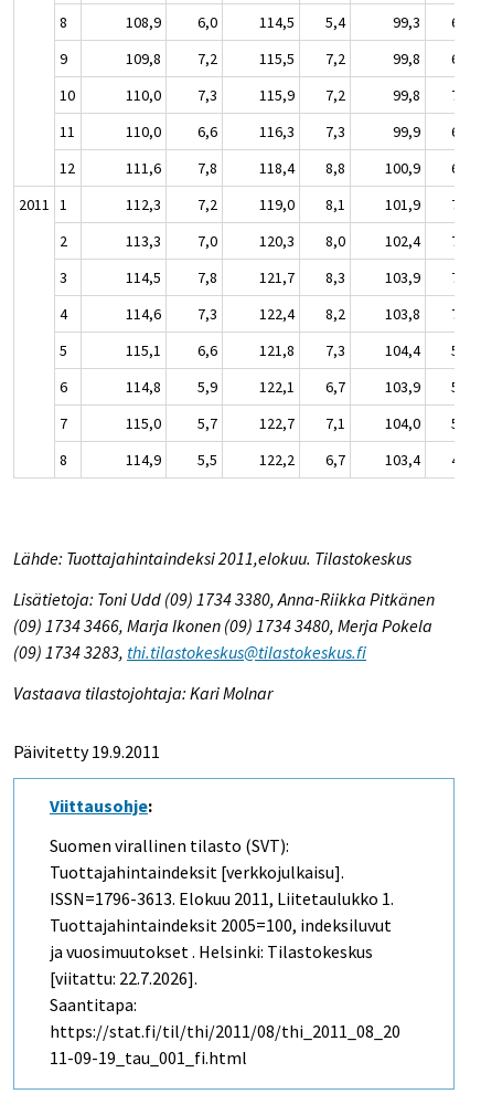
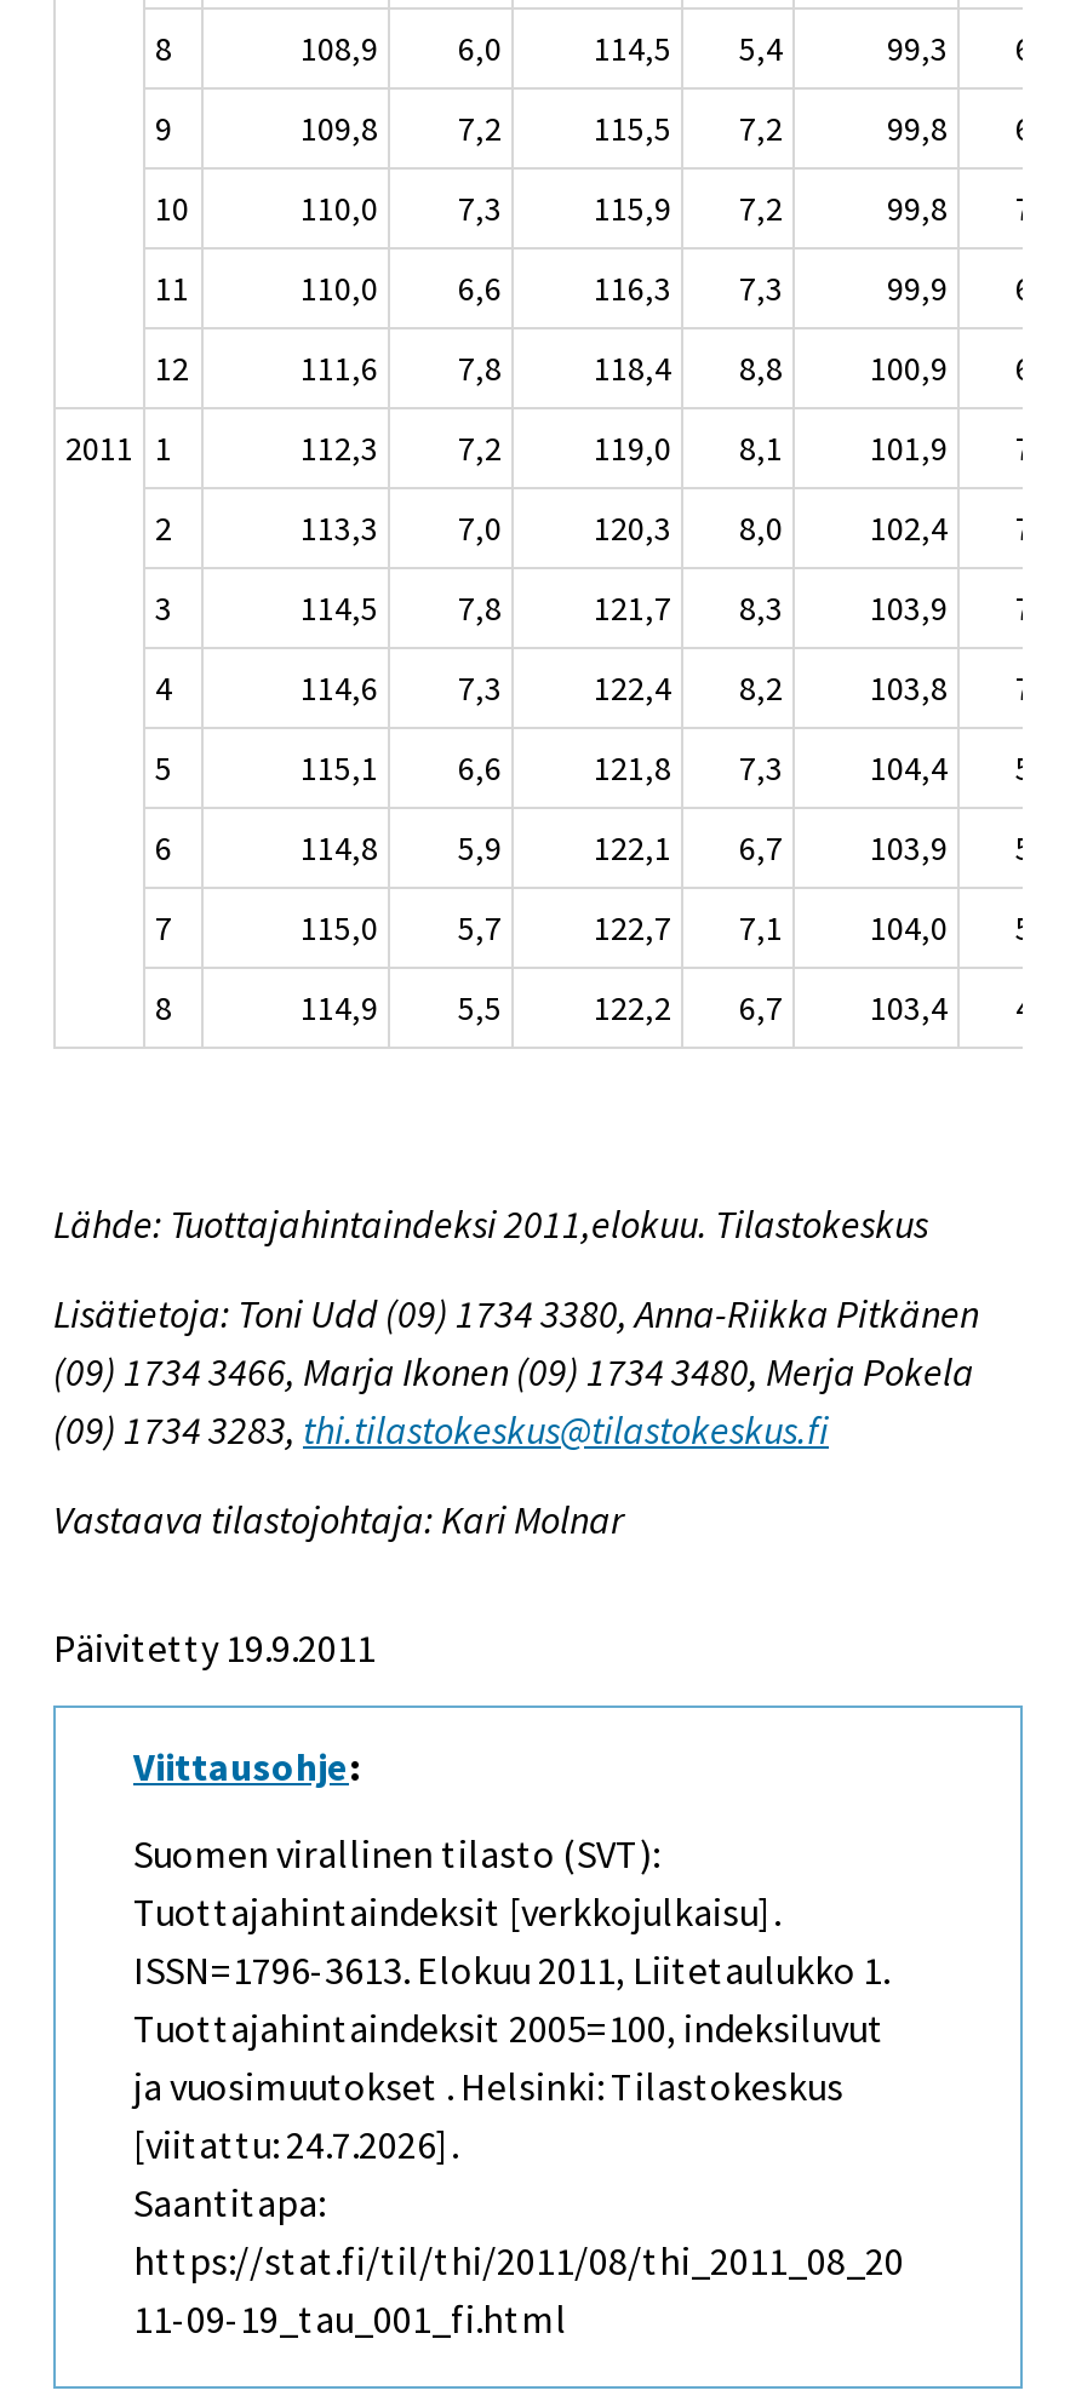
[50,967,197,990] [viitattu: 22.7.2026]. -> [133,2121,458,2169] [viitattu: 24.7.2026].

